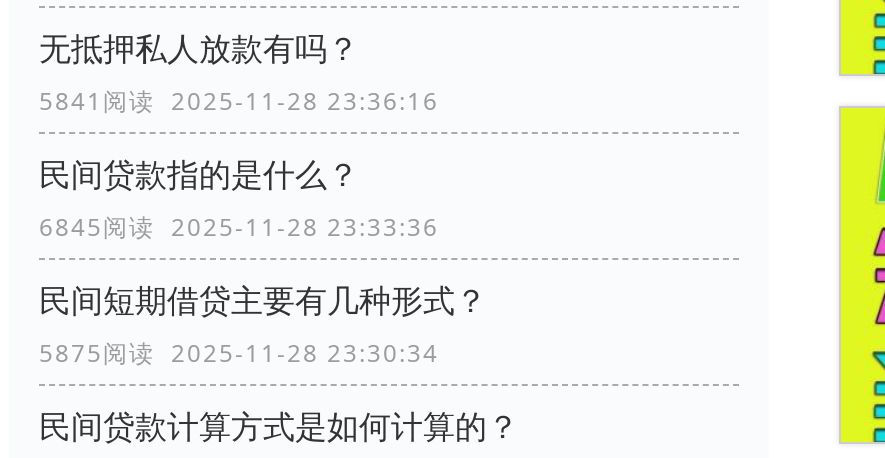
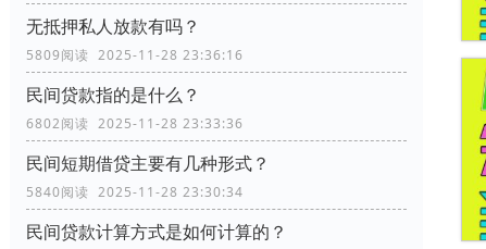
[39,84,439,118] 5841阅读 2025-11-28 23:36:16 -> [26,46,244,64] 5809阅读 2025-11-28 23:36:16
[39,210,439,244] 6845阅读 2025-11-28 23:33:36 -> [26,114,244,133] 6802阅读 2025-11-28 23:33:36
[39,336,439,370] 5875阅读 2025-11-28 23:30:34 -> [26,183,244,201] 5840阅读 2025-11-28 23:30:34

